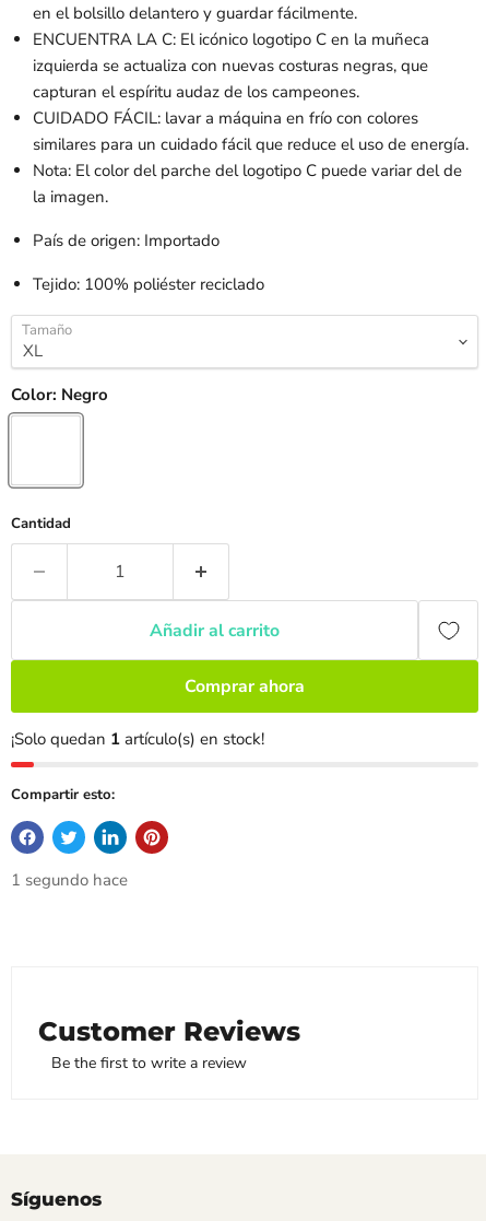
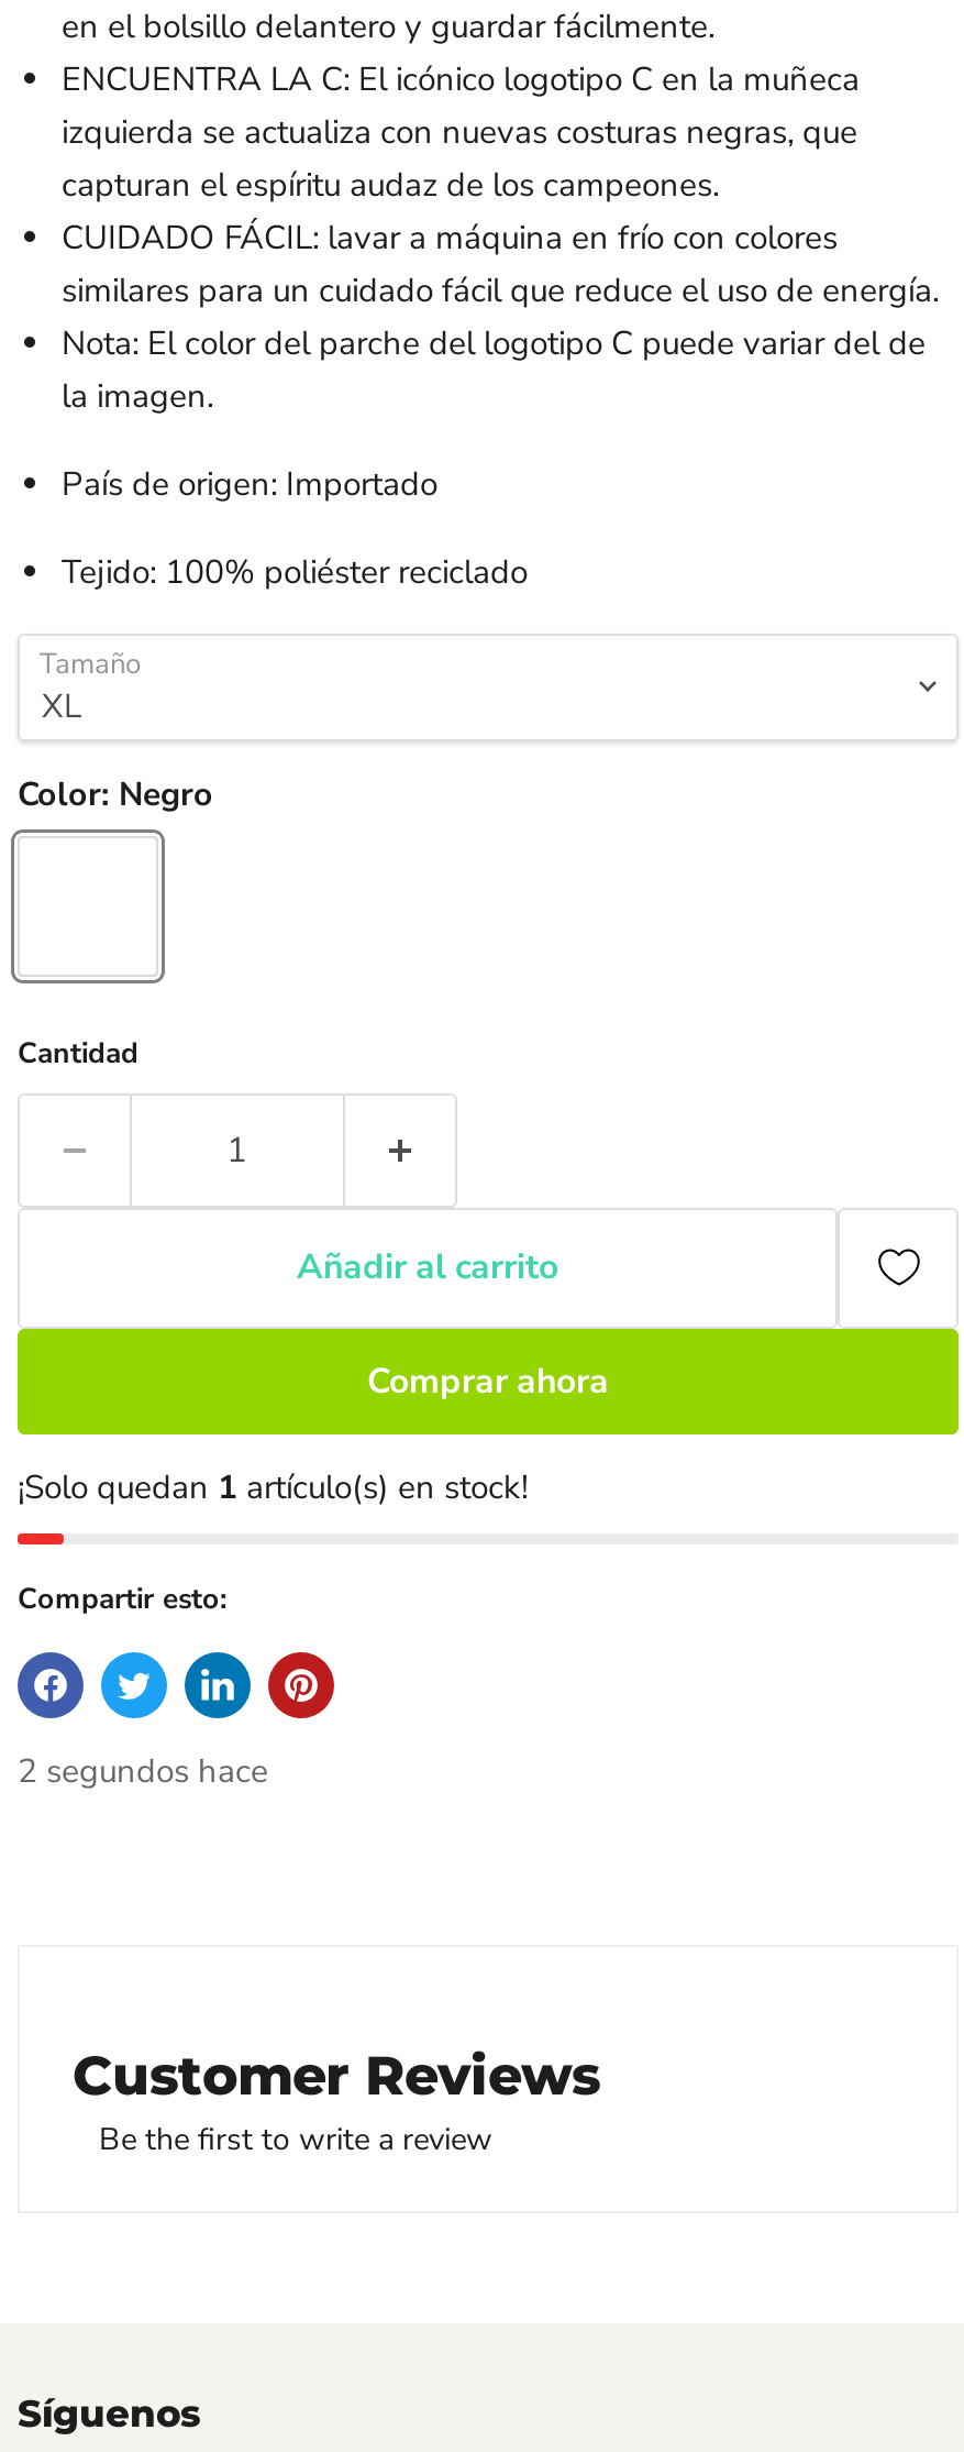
[11,869,128,891] 1 segundo hace -> [18,1749,268,1793] 2 segundos hace

